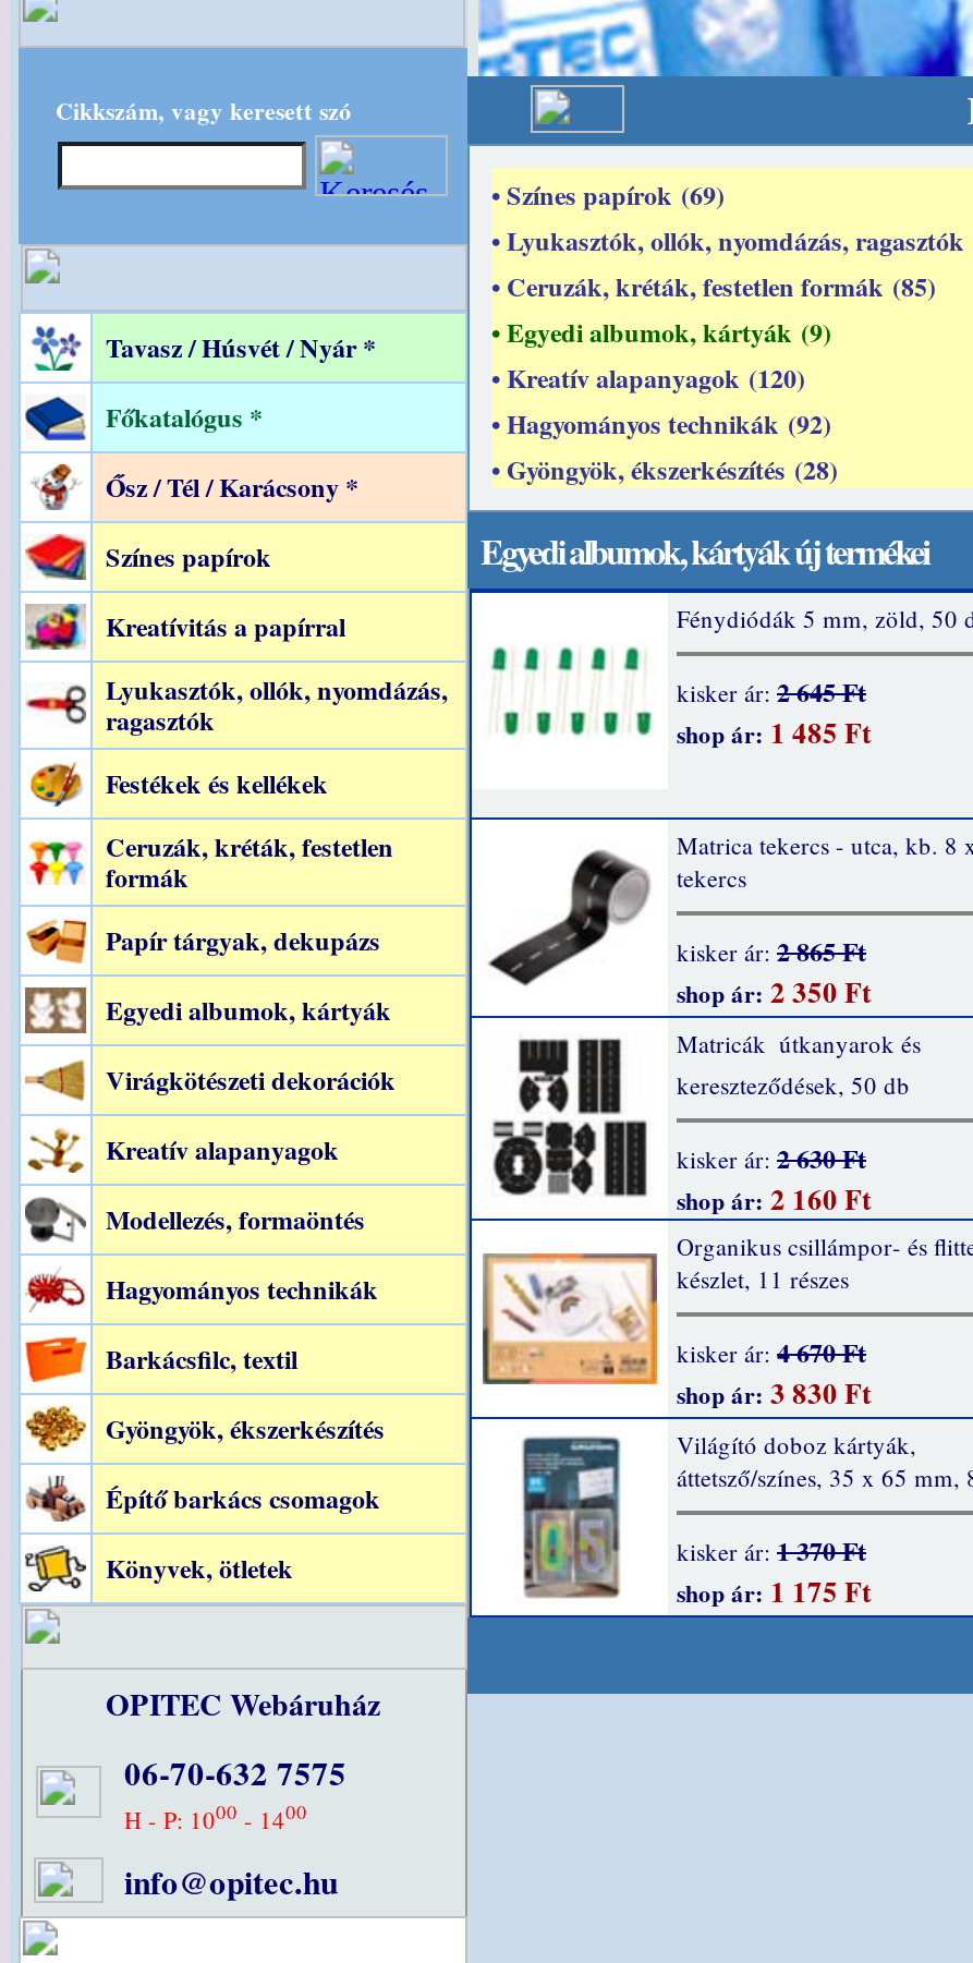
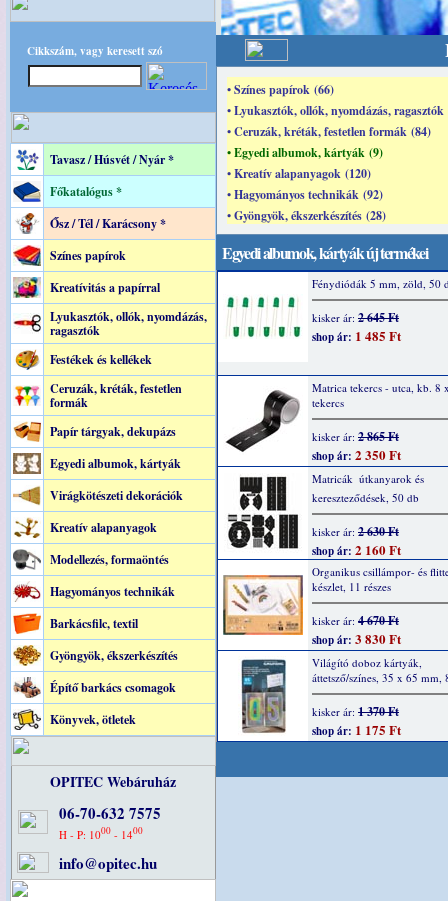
[491,177,725,214] • Színes papírok (69) -> [227,81,334,98] • Színes papírok (66)
[491,268,936,305] • Ceruzák, kréták, festetlen formák (85) -> [227,123,431,140] • Ceruzák, kréták, festetlen formák (84)

